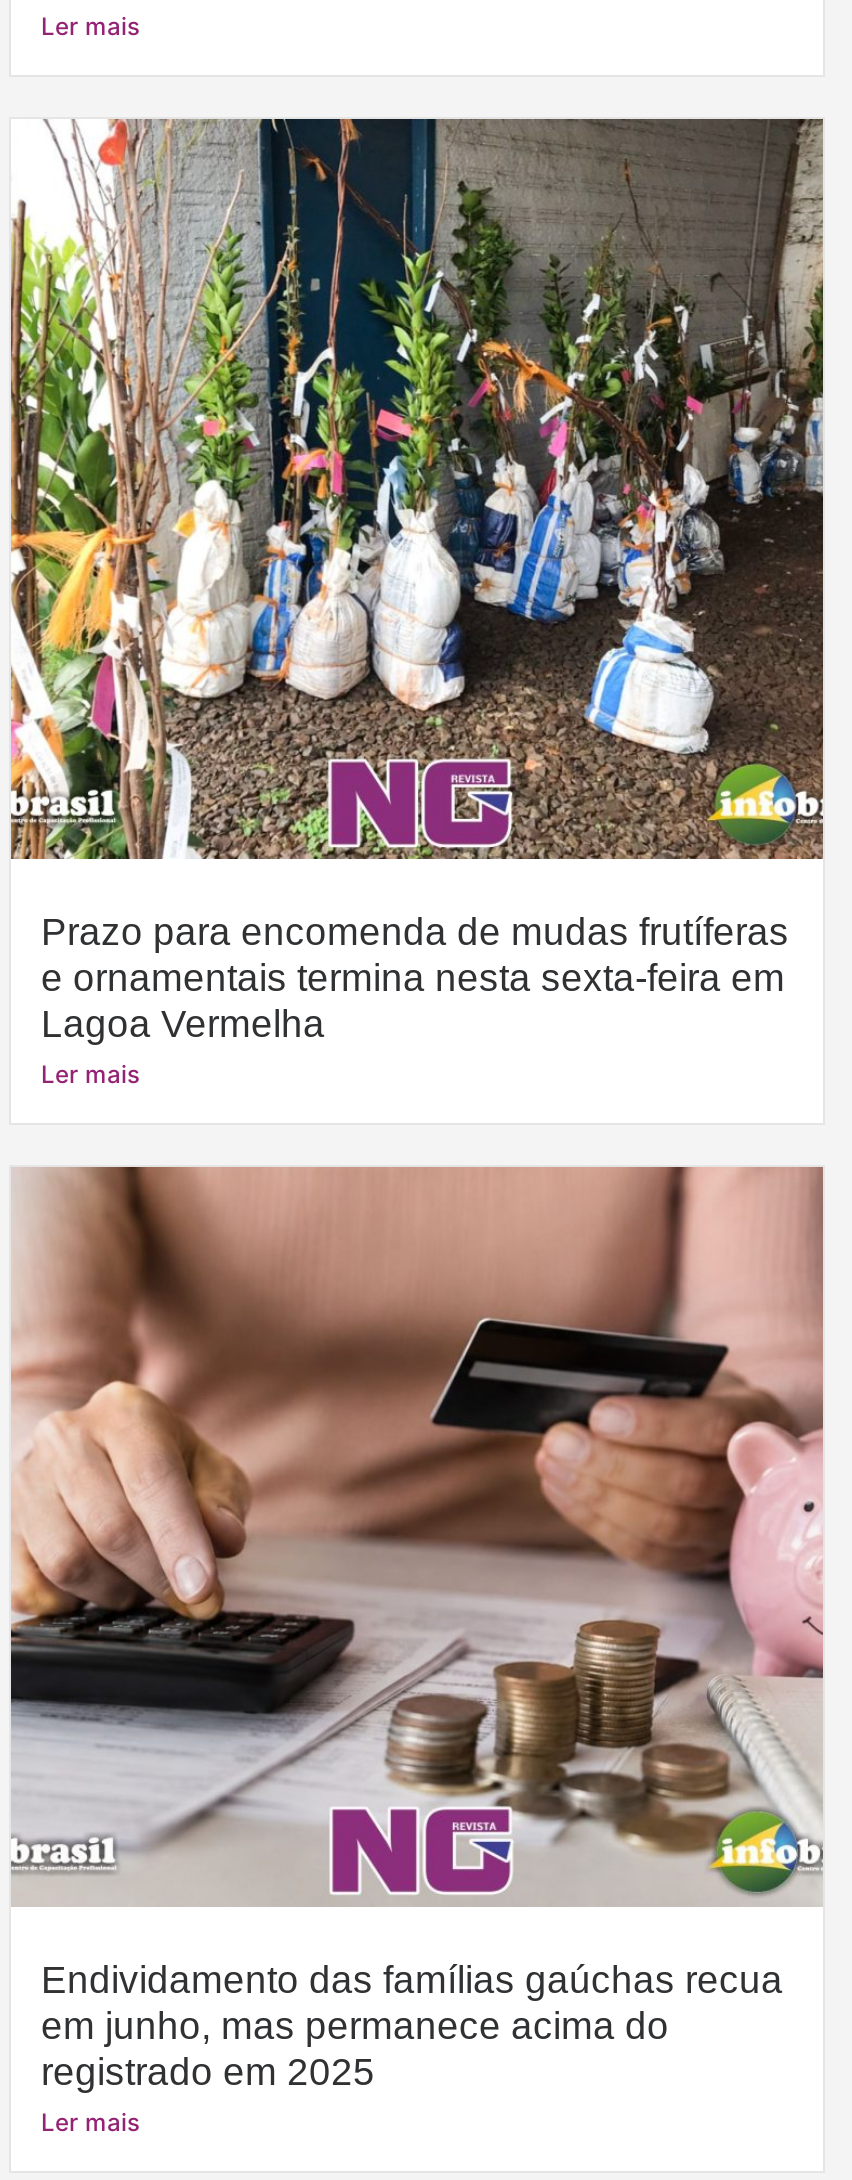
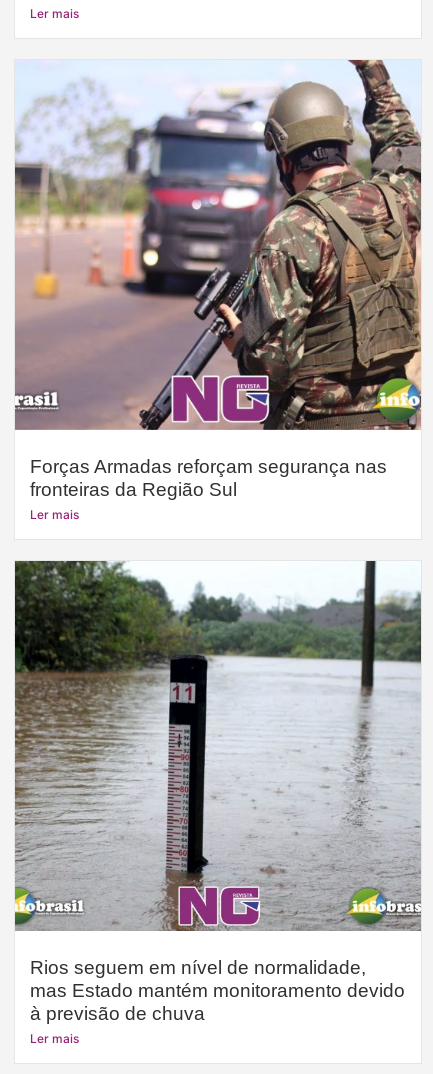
[9,117,825,1044] [image] | Prazo para encomenda de mudas frutíferas | e ornamentais termina nesta sexta-feira em | Lagoa Vermelha -> [14,60,421,500] [image] | Forças Armadas reforçam segurança nas | fronteiras da Região Sul
[9,1165,825,2092] [image] | Endividamento das famílias gaúchas recua | em junho, mas permanece acima do | registrado em 2025 -> [14,560,422,1024] [image] | Rios seguem em nível de normalidade, | mas Estado mantém monitoramento devido | à previsão de chuva

